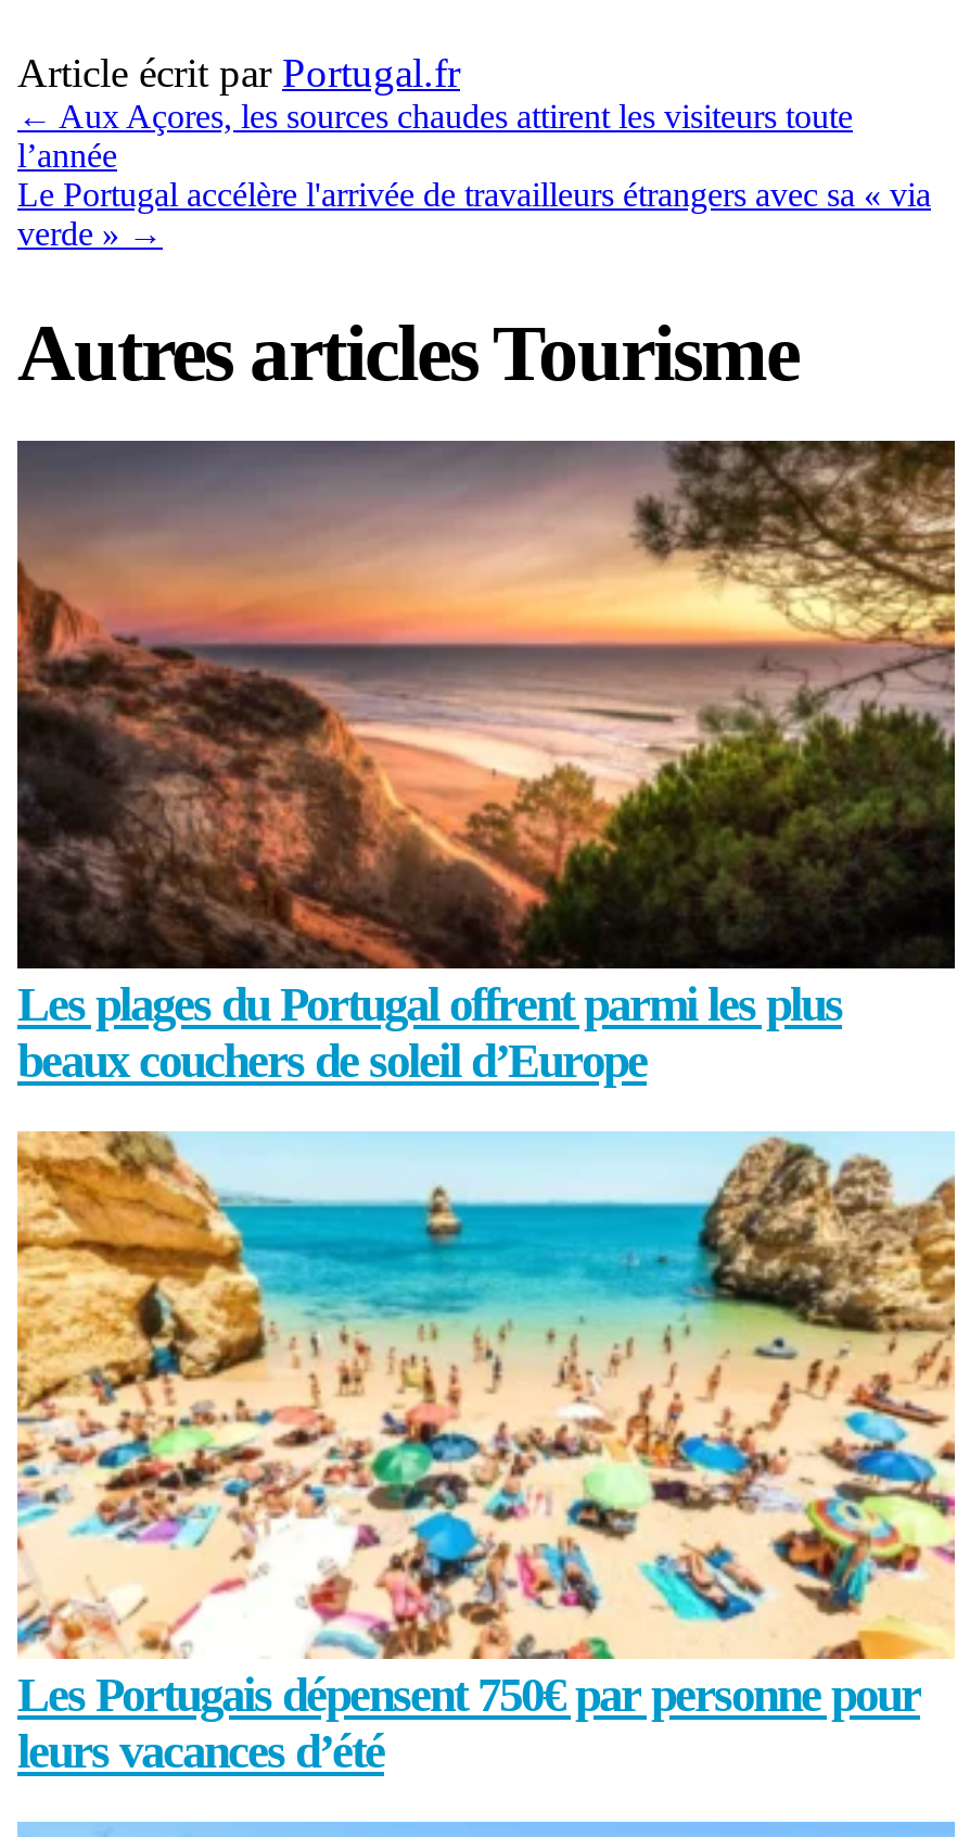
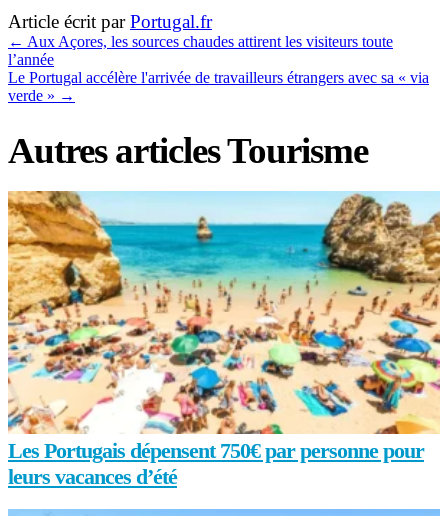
[15,439,957,1088] [image] | Les plages du Portugal offrent parmi les plus | beaux couchers de soleil d’Europe -> none

